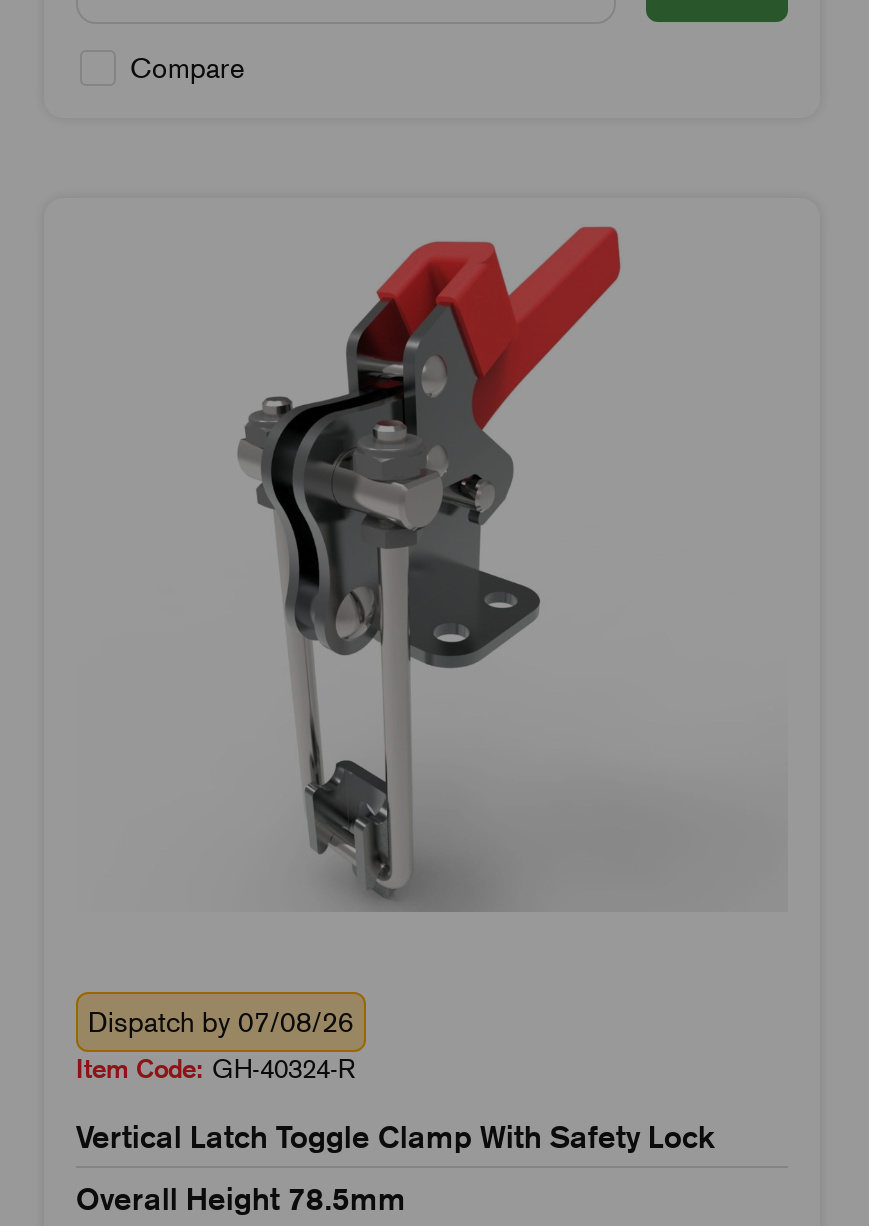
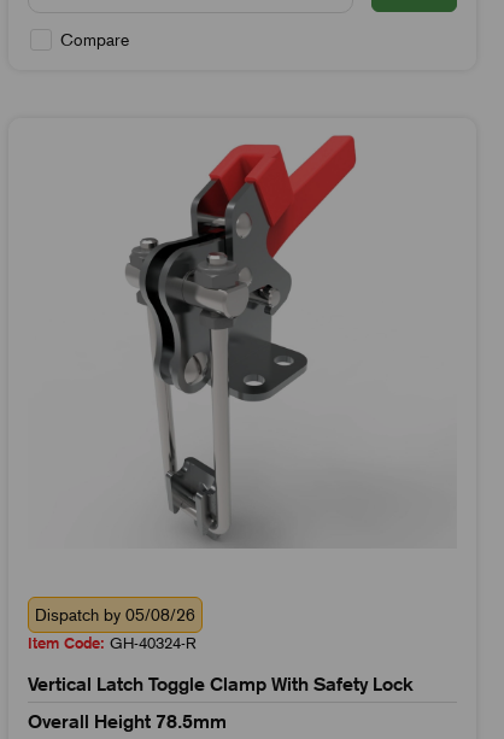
[88,1005,354,1037] Dispatch by 07/08/26 -> [35,605,195,624] Dispatch by 05/08/26

